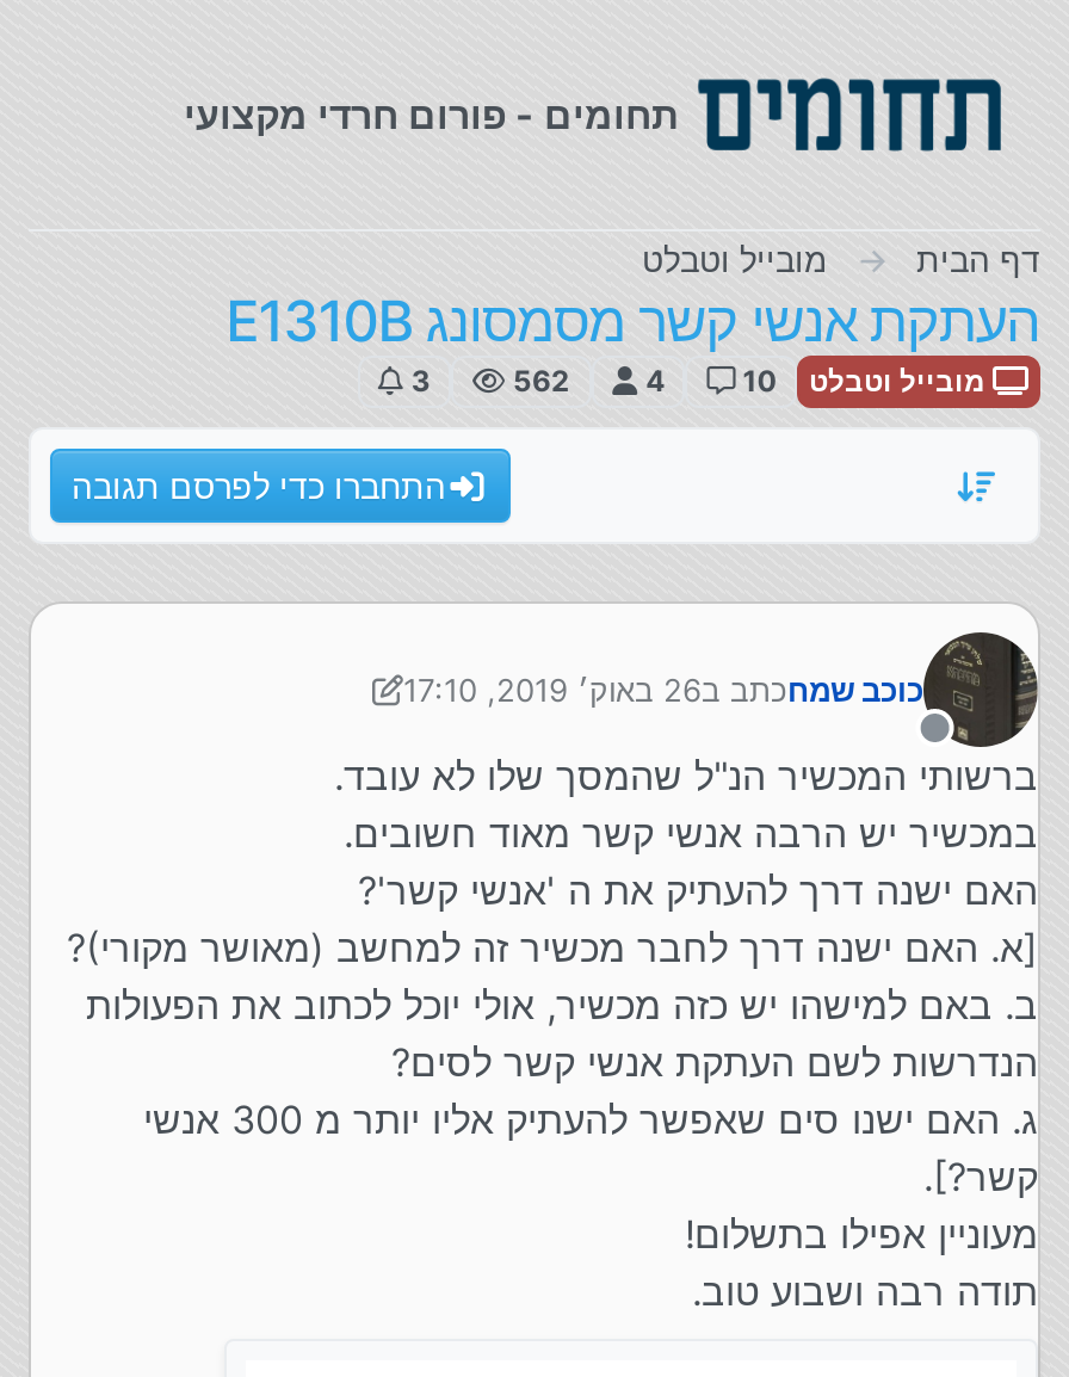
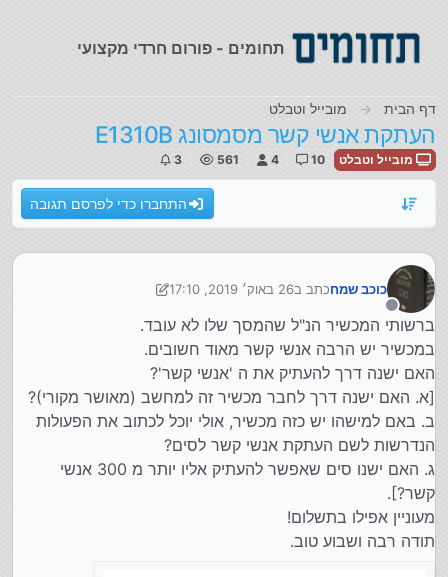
[513,363,570,399] 562 -> [217,152,239,167] 561

